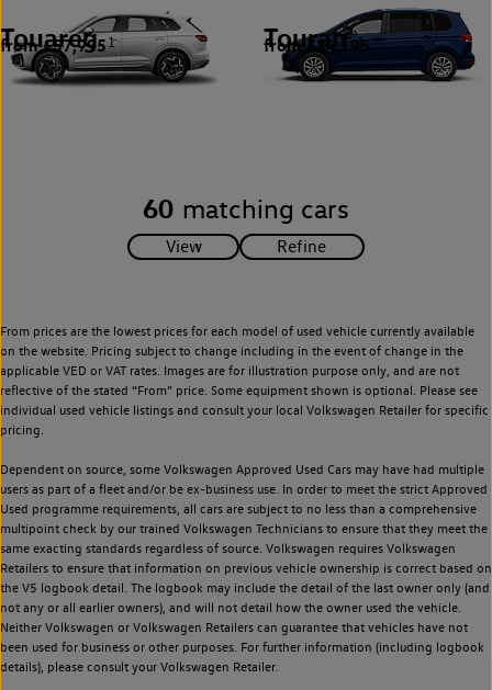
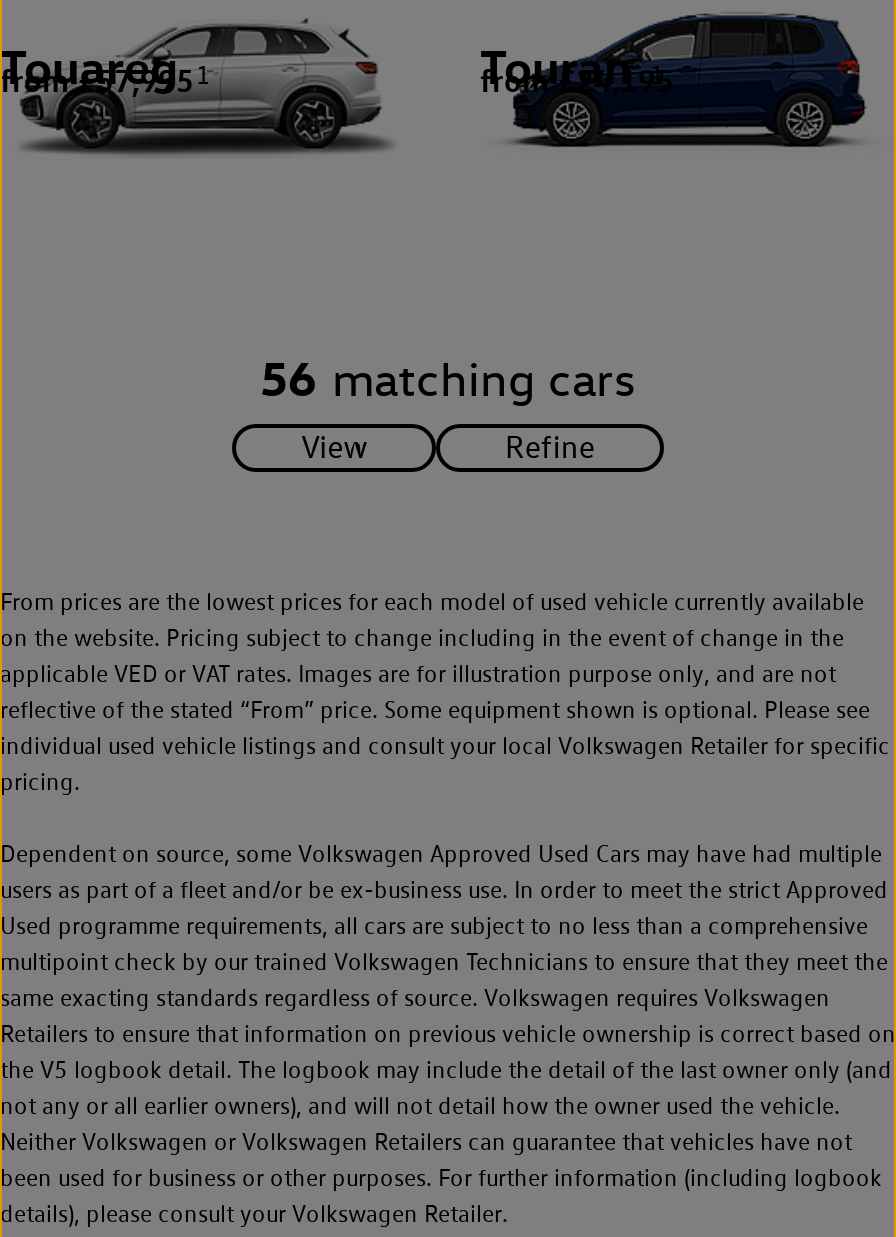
[143,192,349,225] 60 matching cars -> [260,348,636,408] 56 matching cars

